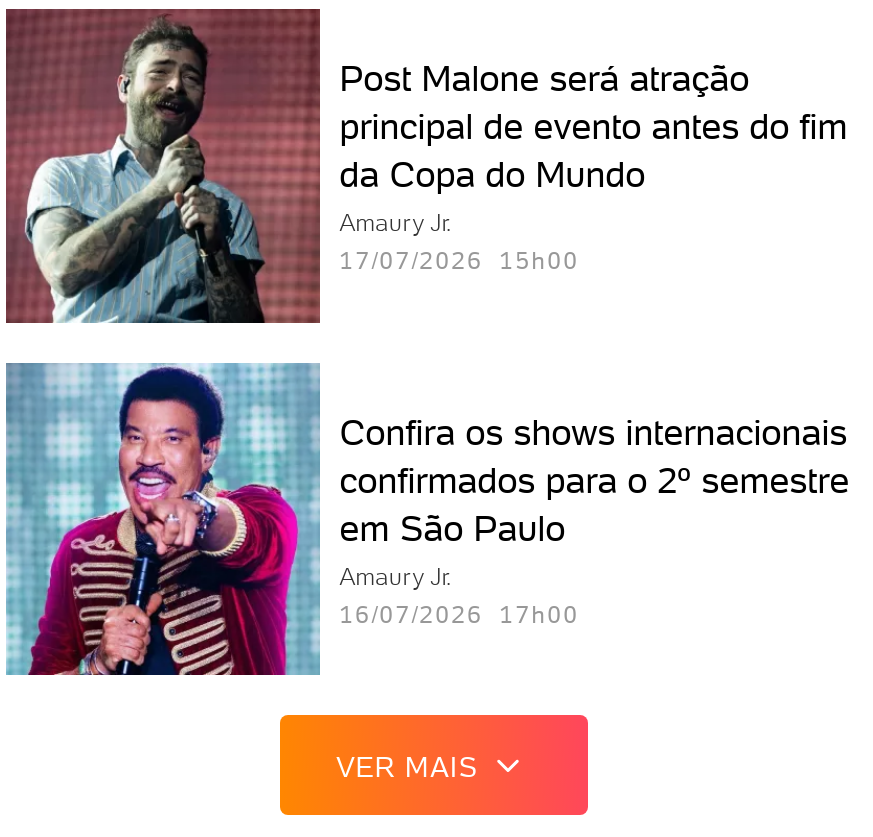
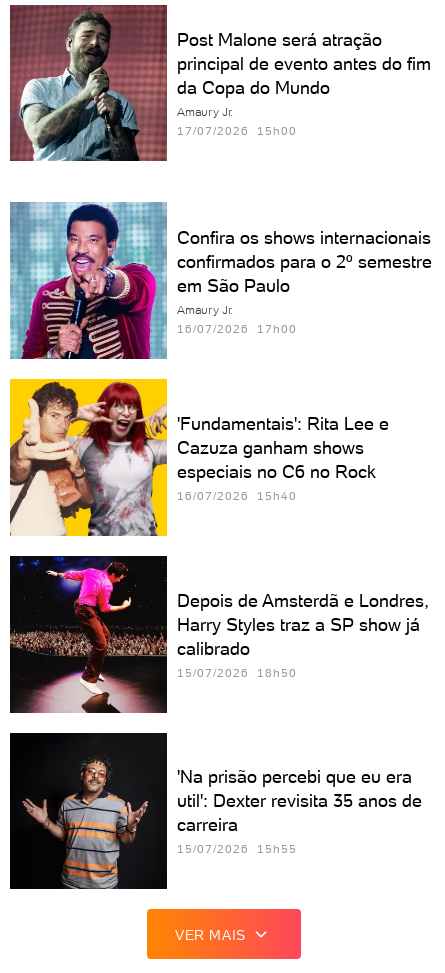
none -> [9,378,389,537] [image] | 'Fundamentais': Rita Lee e | Cazuza ganham shows | especiais no C6 no Rock | 16/07/2026 15h40
none -> [9,555,429,714] [image] | Depois de Amsterdã e Londres, | Harry Styles traz a SP show já | calibrado | 15/07/2026 18h50
none -> [9,732,422,890] [image] | 'Na prisão percebi que eu era | util': Dexter revisita 35 anos de | carreira | 15/07/2026 15h55

